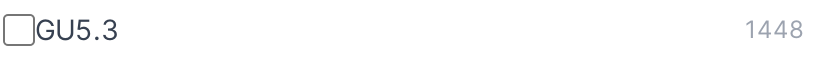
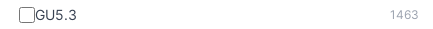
[745,14,803,44] 1448 -> [390,7,419,22] 1463

